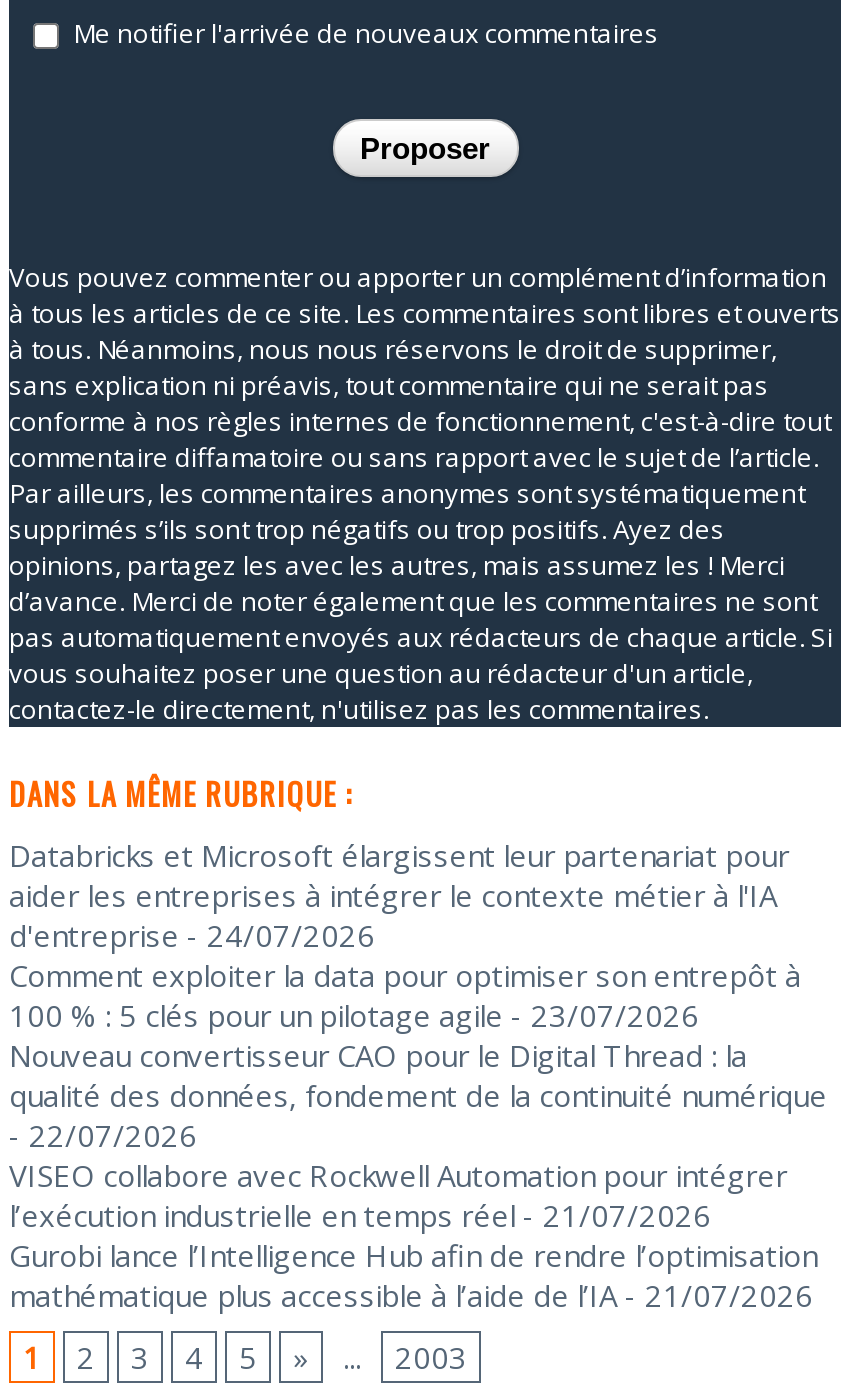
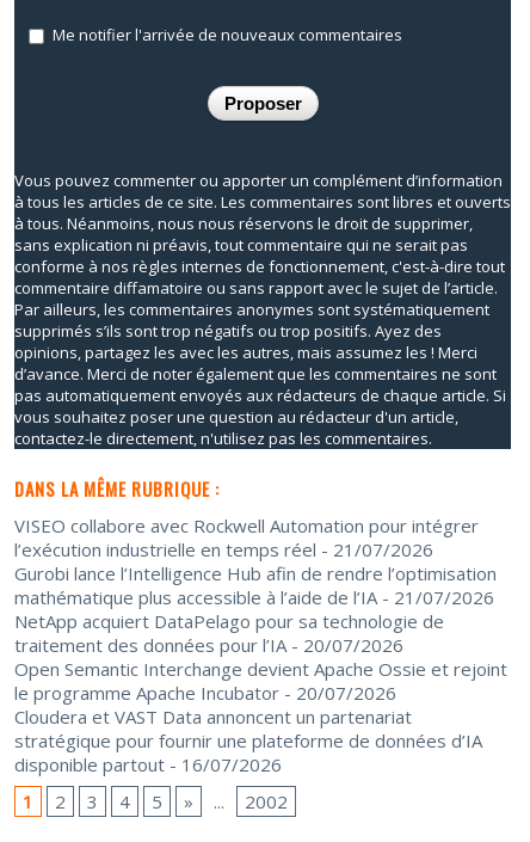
[9,834,827,1154] Databricks et Microsoft élargissent leur partenariat pour | aider les entreprises à intégrer le contexte métier à l'IA | d'entreprise - 24/07/2026 | Comment exploiter la data pour optimiser son entrepôt à | 100 % : 5 clés pour un pilotage agile - 23/07/2026 | Nouveau convertisseur CAO pour le Digital Thread : la | qualité des données, fondement de la continuité numérique | - 22/07/2026 -> none
moved [9,1154,817,1314] -> [14,513,497,609]: VISEO collabore avec Rockwell Automation pour intégrer | l’exécution industrielle en temps réel - 21/07/2026 | Gurobi lance l’Intelligence Hub afin de rendre l’optimisation | mathématique plus accessible à l’aide de l’IA - 21/07/2026
none -> [14,609,507,776] NetApp acquiert DataPelago pour sa technologie de | traitement des données pour l’IA - 20/07/2026 | Open Semantic Interchange devient Apache Ossie et rejoint | le programme Apache Incubator - 20/07/2026 | Cloudera et VAST Data annoncent un partenariat | stratégique pour fournir une plateforme de données d’IA | disponible partout - 16/07/2026
[395,1336,467,1376] 2003 -> [245,789,288,813] 2002

